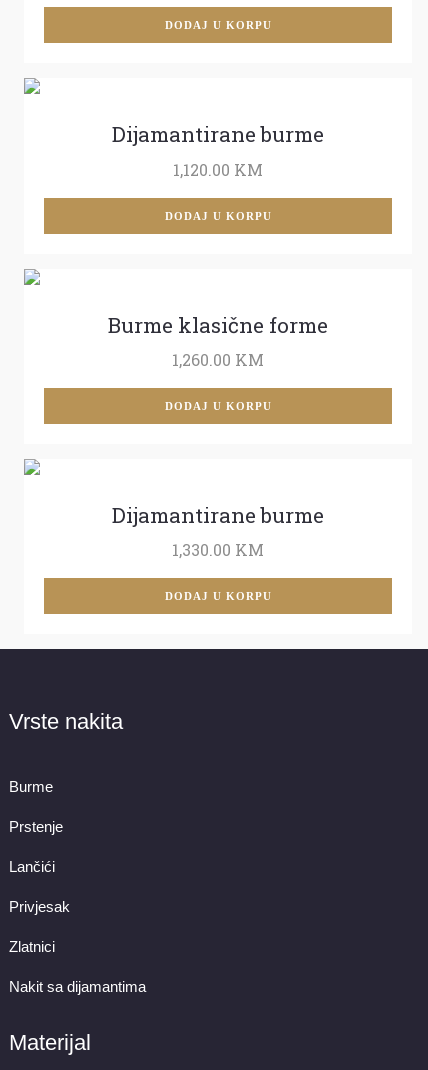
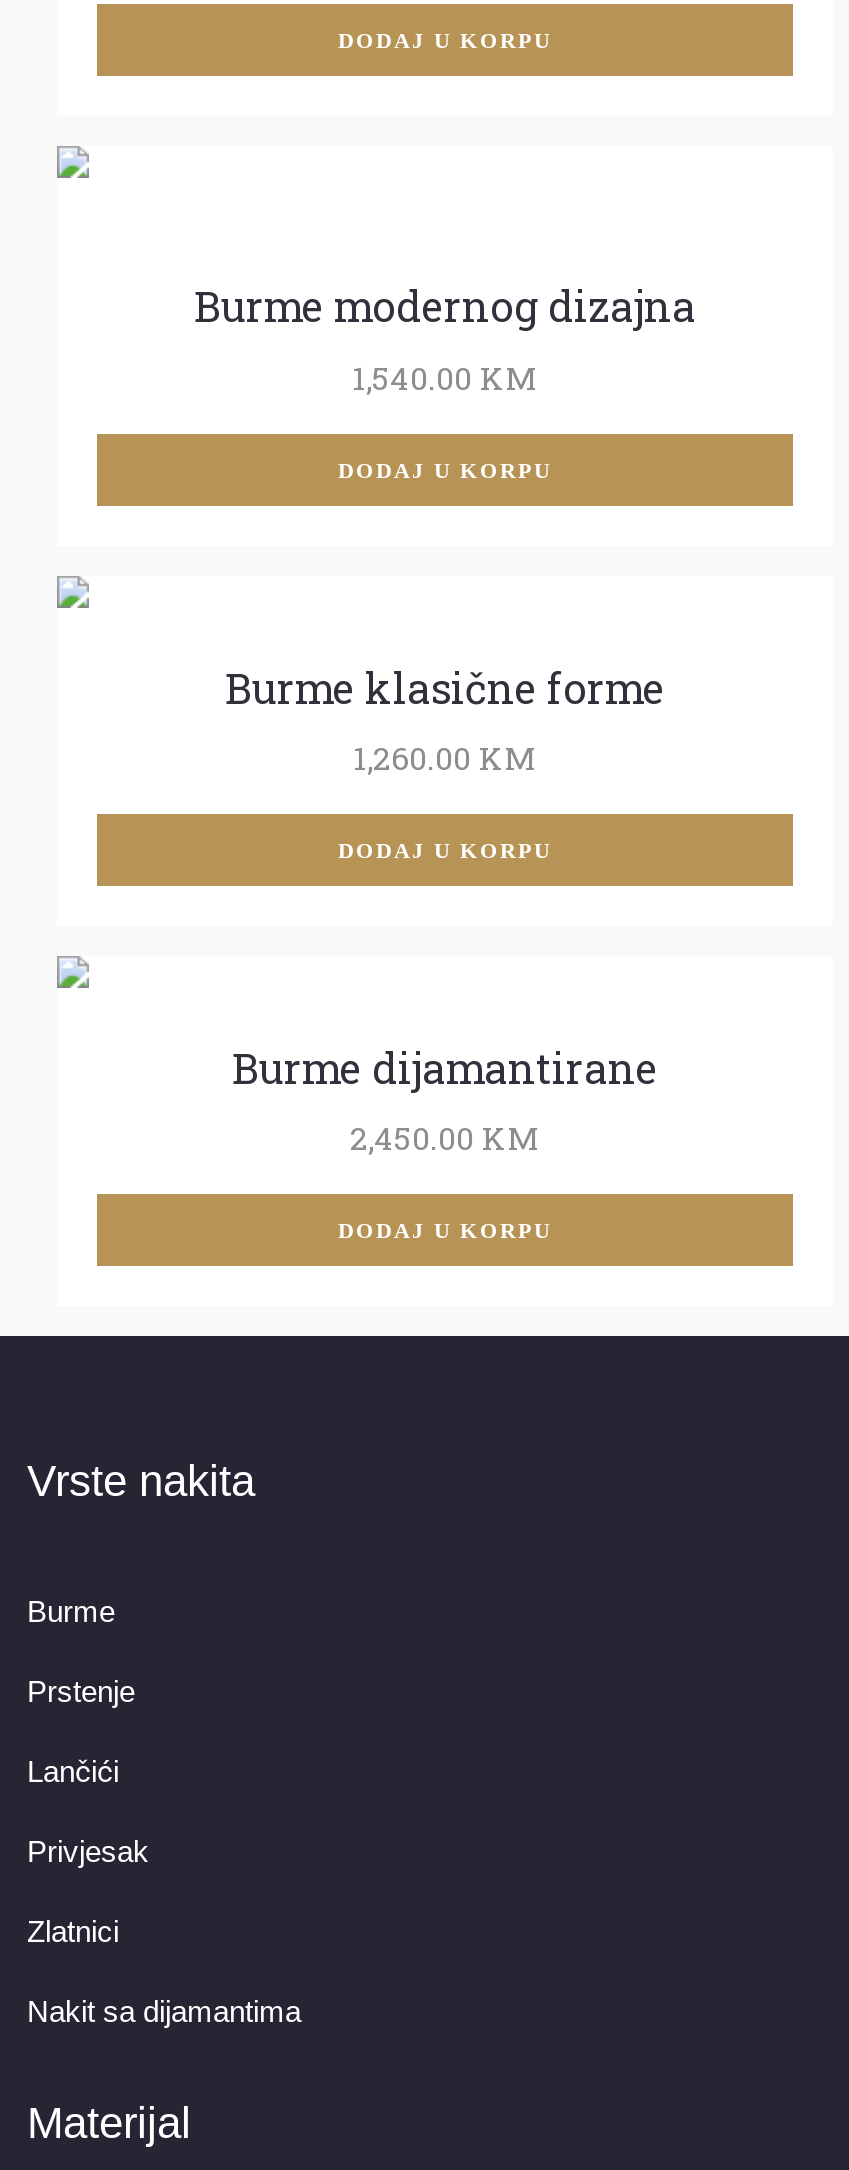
[112,120,324,180] Dijamantirane burme | 1,120.00 KM -> [194,278,696,397] Burme modernog dizajna | 1,540.00 KM
[112,501,324,560] Dijamantirane burme | 1,330.00 KM -> [232,1040,658,1159] Burme dijamantirane | 2,450.00 KM

